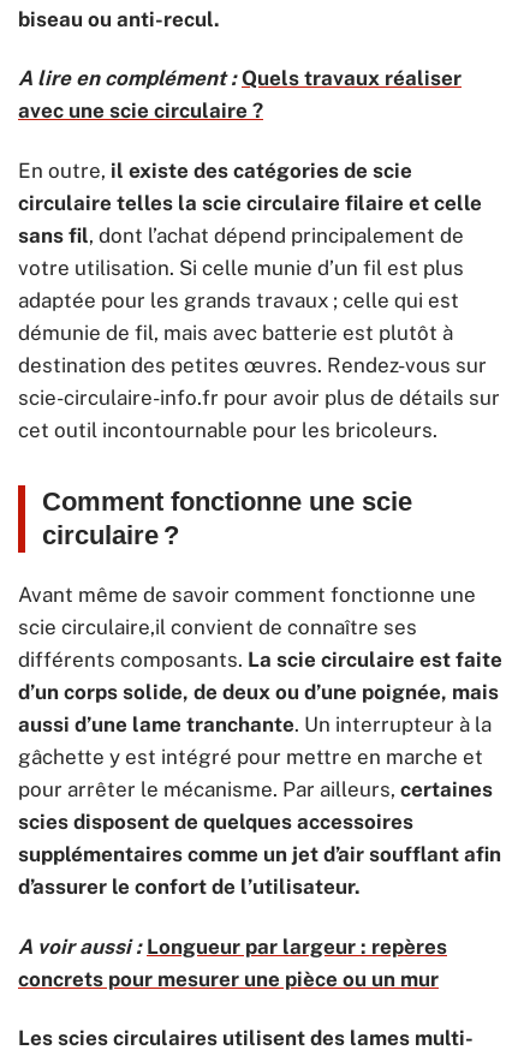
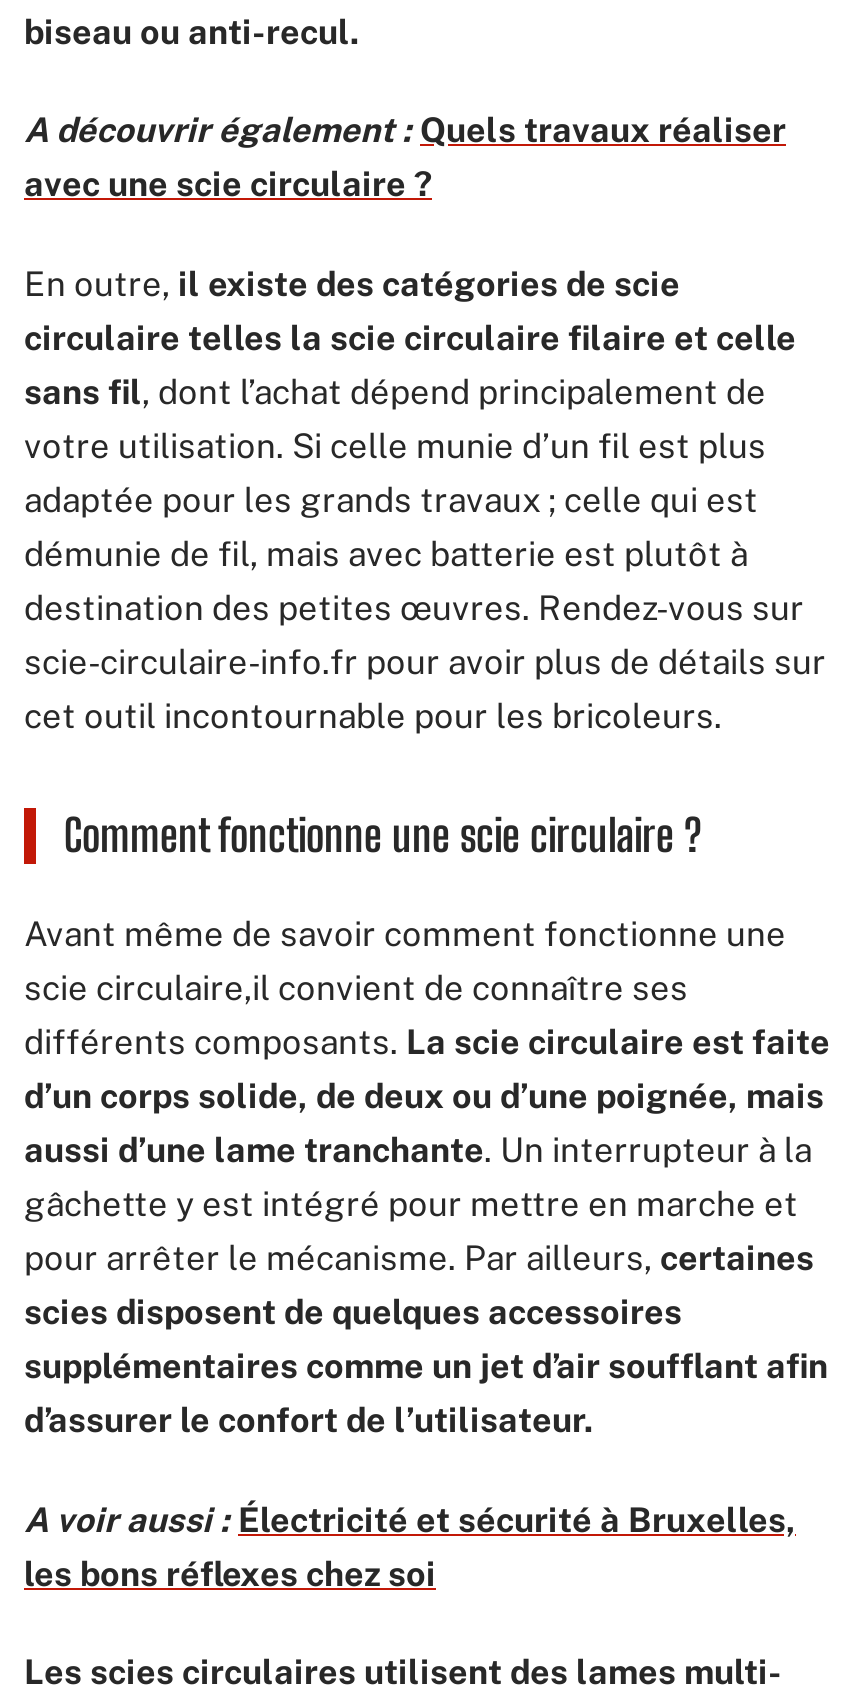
[18,66,462,90] A lire en complément : Quels travaux réaliser -> [24,110,786,150] A découvrir également : Quels travaux réaliser
[18,934,447,991] A voir aussi : Longueur par largeur : repères | concrets pour mesurer une pièce ou un mur -> [24,1499,796,1593] A voir aussi : Électricité et sécurité à Bruxelles, | les bons réflexes chez soi

